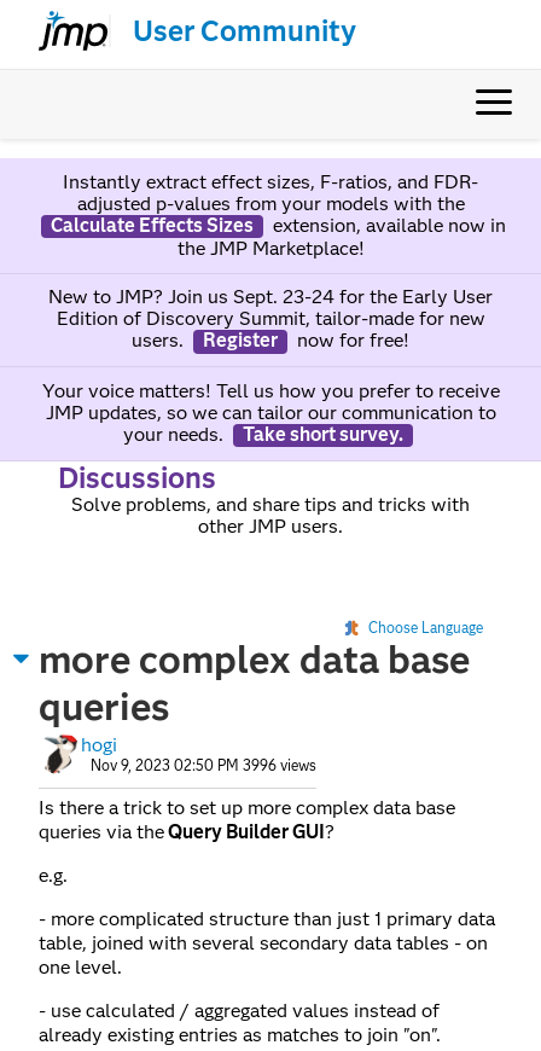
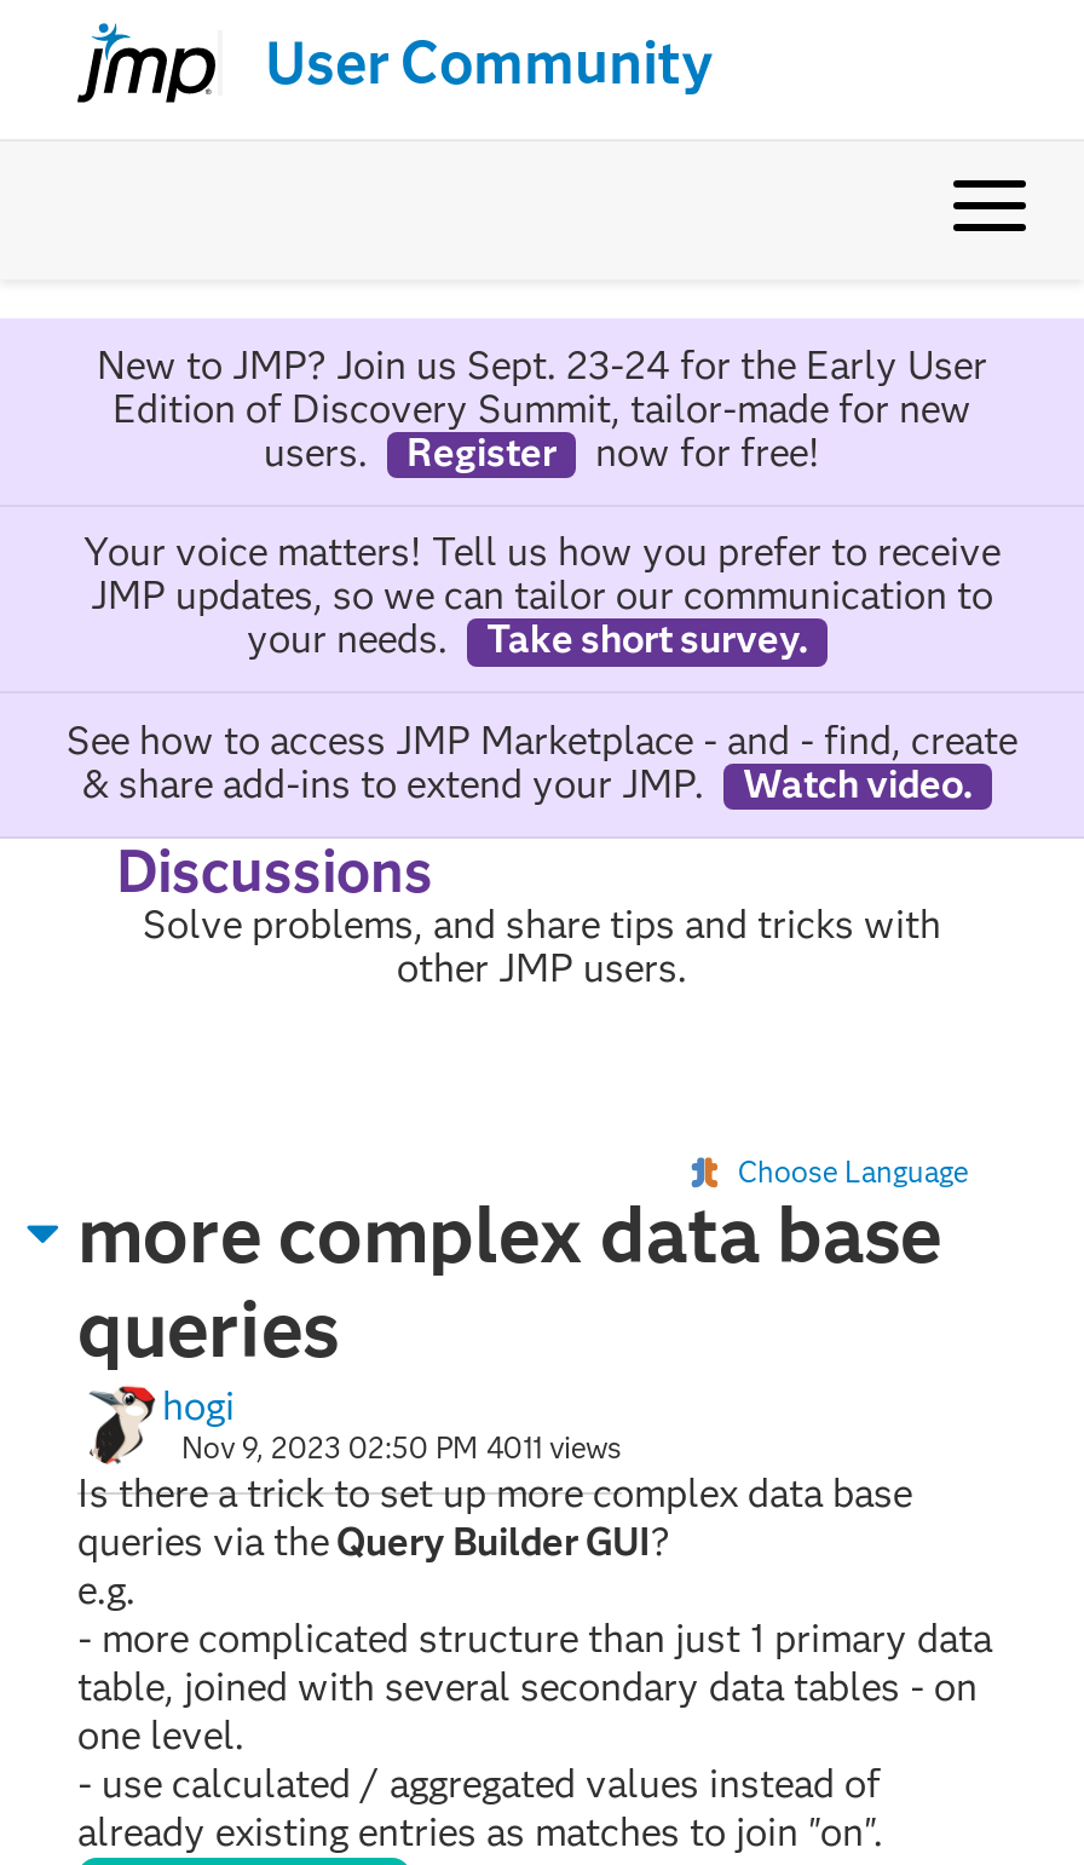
[50,170,505,260] Instantly extract effect sizes, F-ratios, and FDR- | adjusted p-values from your models with the | Calculate Effects Sizes | extension, available now in | the JMP Marketplace! -> none
none -> [67,717,1017,806] See how to access JMP Marketplace - and - find, create | & share add-ins to extend your JMP. | Watch video.
[91,756,316,774] Nov 9, 2023 02:50 PM 3996 views -> [181,1429,622,1465] Nov 9, 2023 02:50 PM 4011 views

